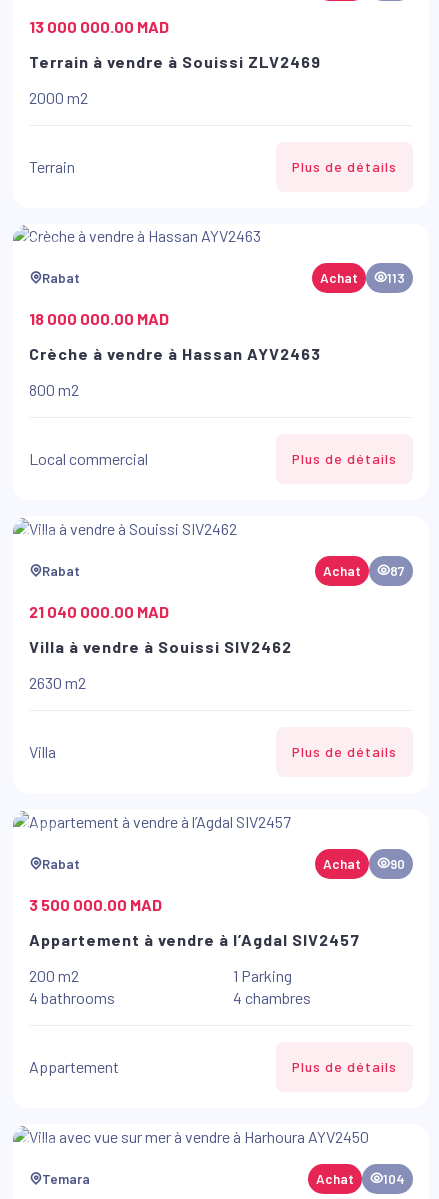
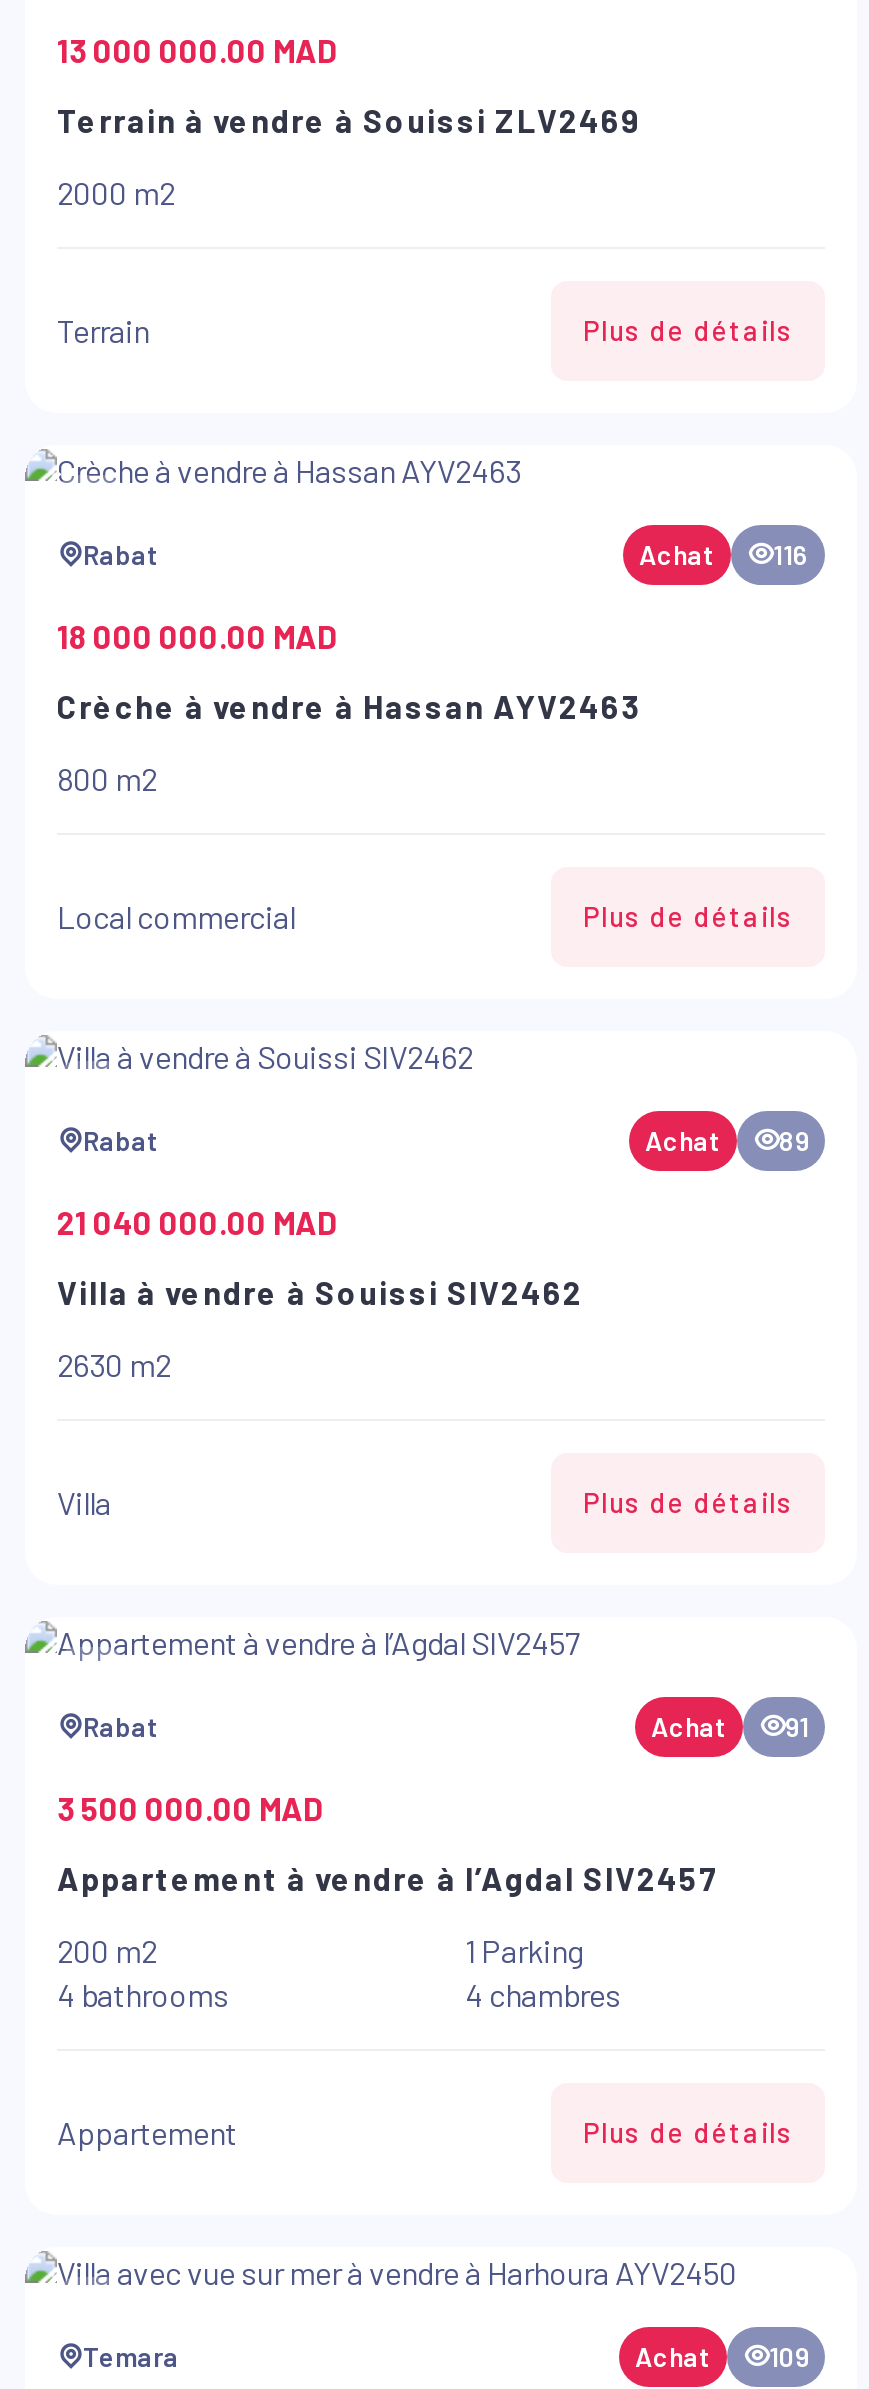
[320,270,405,286] Achat 113 -> [639,540,809,572] Achat 116
[323,563,405,579] Achat 87 -> [645,1126,809,1158] Achat 89
[323,856,405,872] Achat 90 -> [651,1712,809,1744] Achat 91
[316,1171,405,1187] Achat 104 -> [635,2342,809,2374] Achat 109

